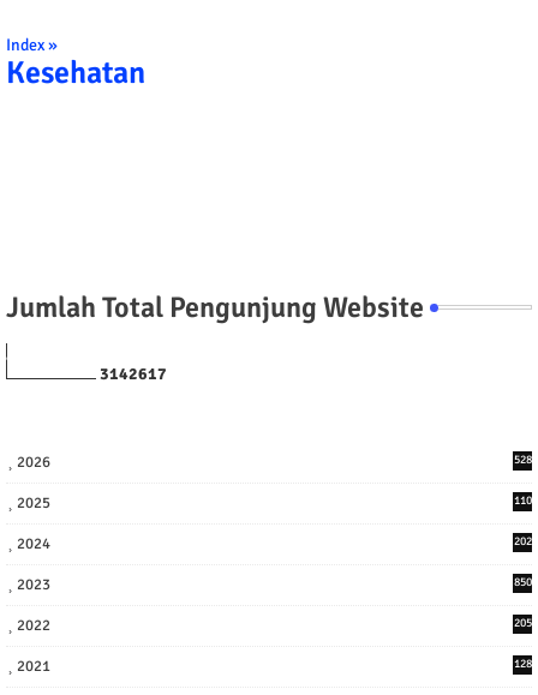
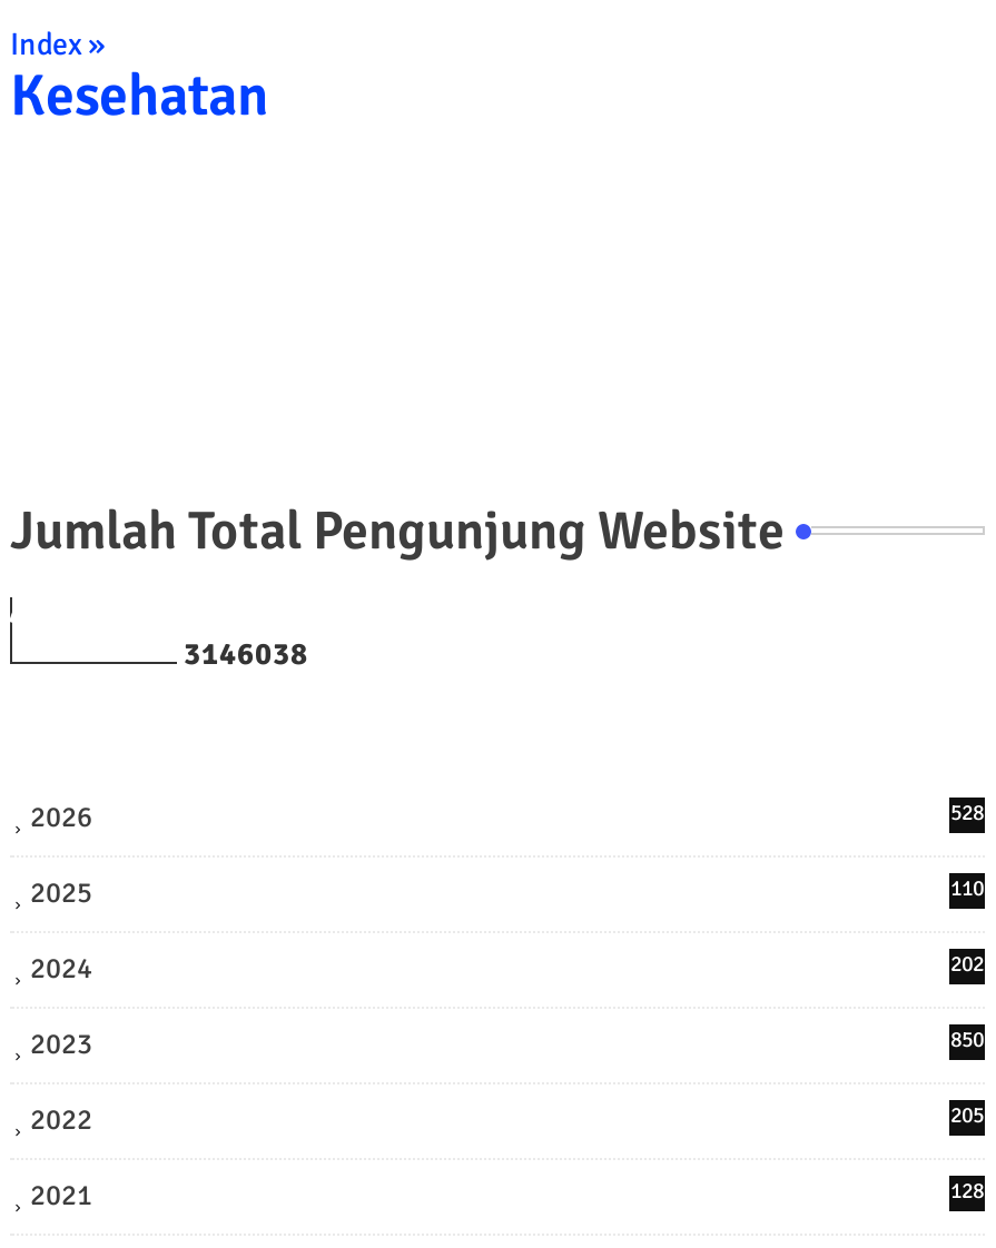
[100,363,167,384] 3142617 -> [184,634,308,672] 3146038

